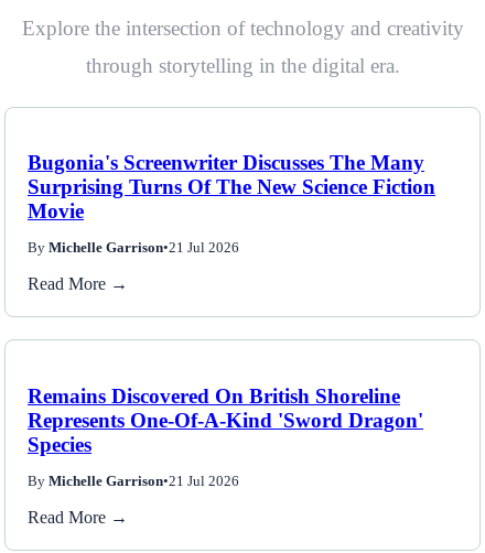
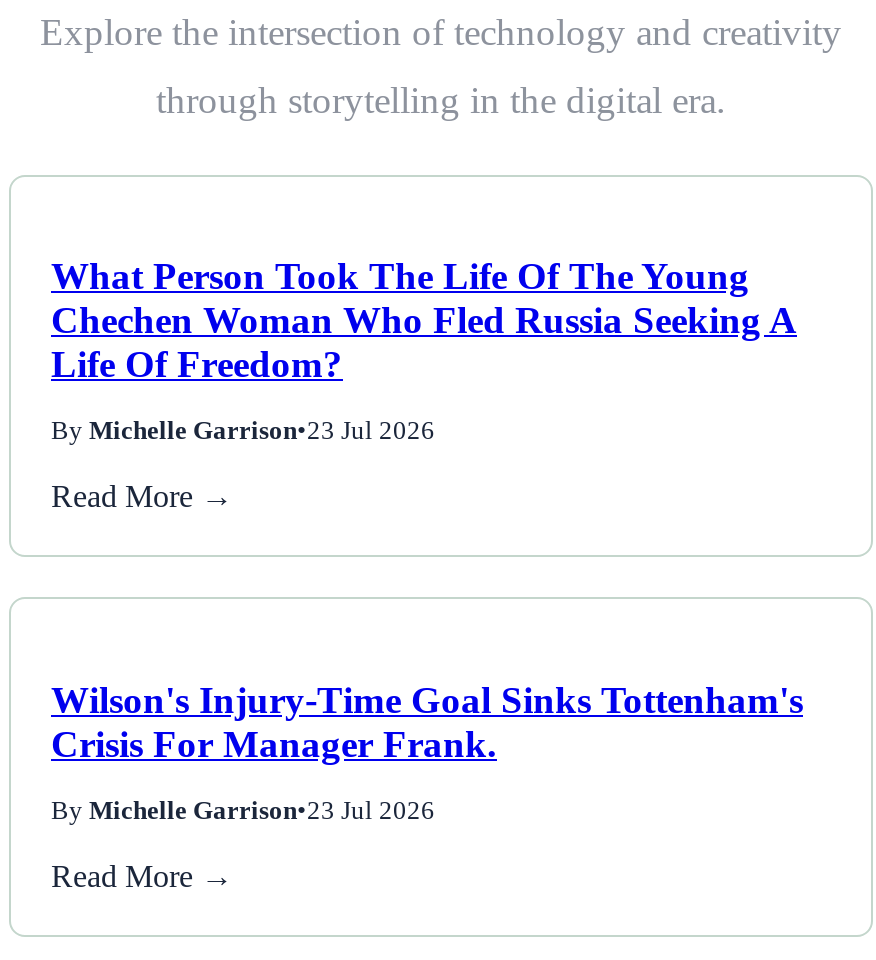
[28,151,435,223] Bugonia's Screenwriter Discusses The Many | Surprising Turns Of The New Science Fiction | Movie -> [51,256,797,386] What Person Took The Life Of The Young | Chechen Woman Who Fled Russia Seeking A | Life Of Freedom?
[28,241,239,256] By Michelle Garrison•21 Jul 2026 -> [51,418,435,446] By Michelle Garrison•23 Jul 2026
[28,384,423,456] Remains Discovered On British Shoreline | Represents One-Of-A-Kind 'Sword Dragon' | Species -> [51,678,803,764] Wilson's Injury-Time Goal Sinks Tottenham's | Crisis For Manager Frank.
[28,473,239,489] By Michelle Garrison•21 Jul 2026 -> [51,796,435,824] By Michelle Garrison•23 Jul 2026

